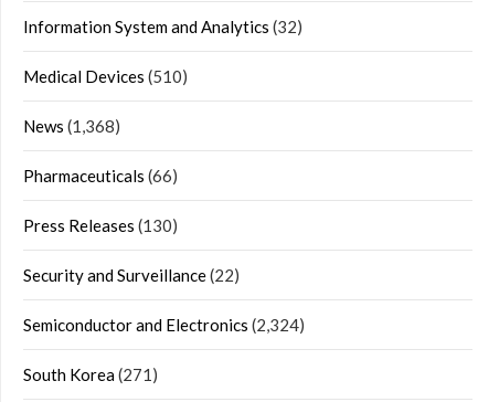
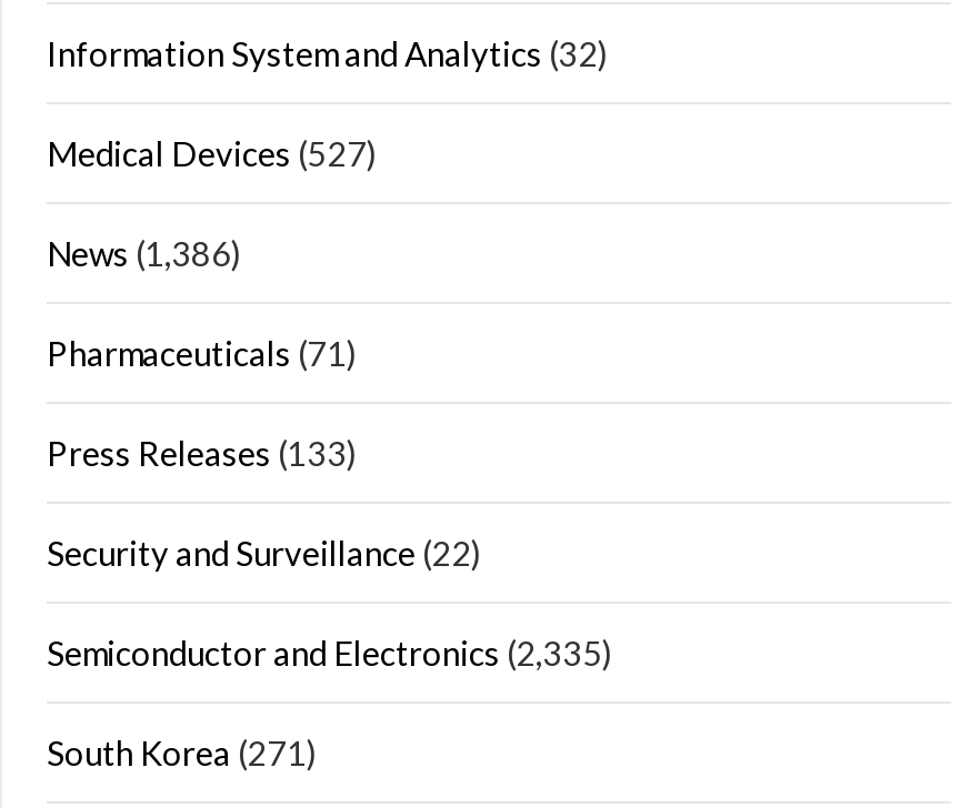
[23,67,188,87] Medical Devices (510) -> [47,134,378,174] Medical Devices (527)
[23,116,120,136] News (1,368) -> [47,234,242,274] News (1,386)
[23,166,178,186] Pharmaceuticals (66) -> [47,334,358,374] Pharmaceuticals (71)
[23,216,178,236] Press Releases (130) -> [47,434,358,474] Press Releases (133)
[23,315,305,335] Semiconductor and Electronics (2,324) -> [47,634,613,673] Semiconductor and Electronics (2,335)

